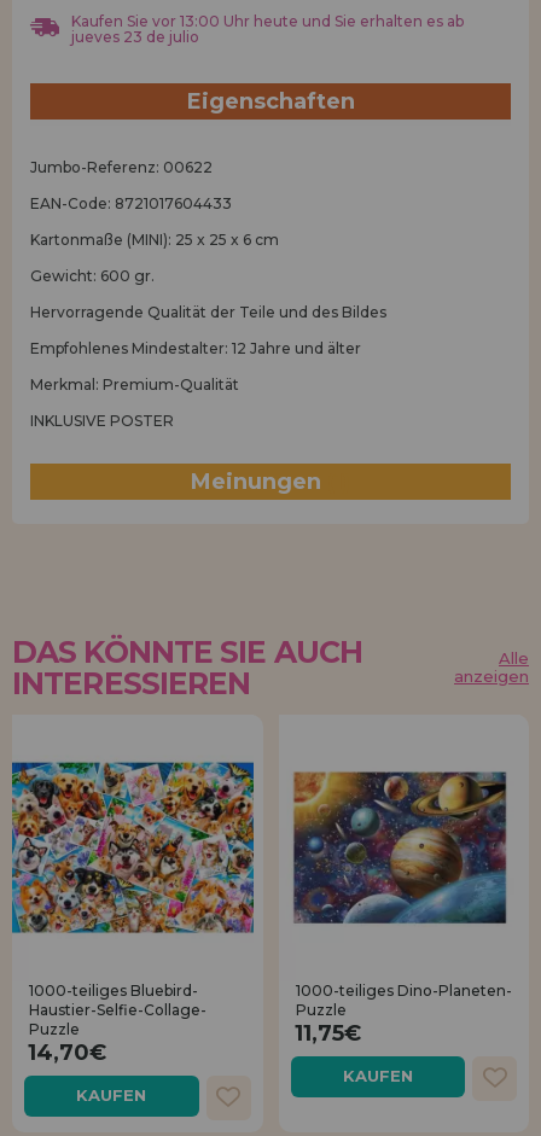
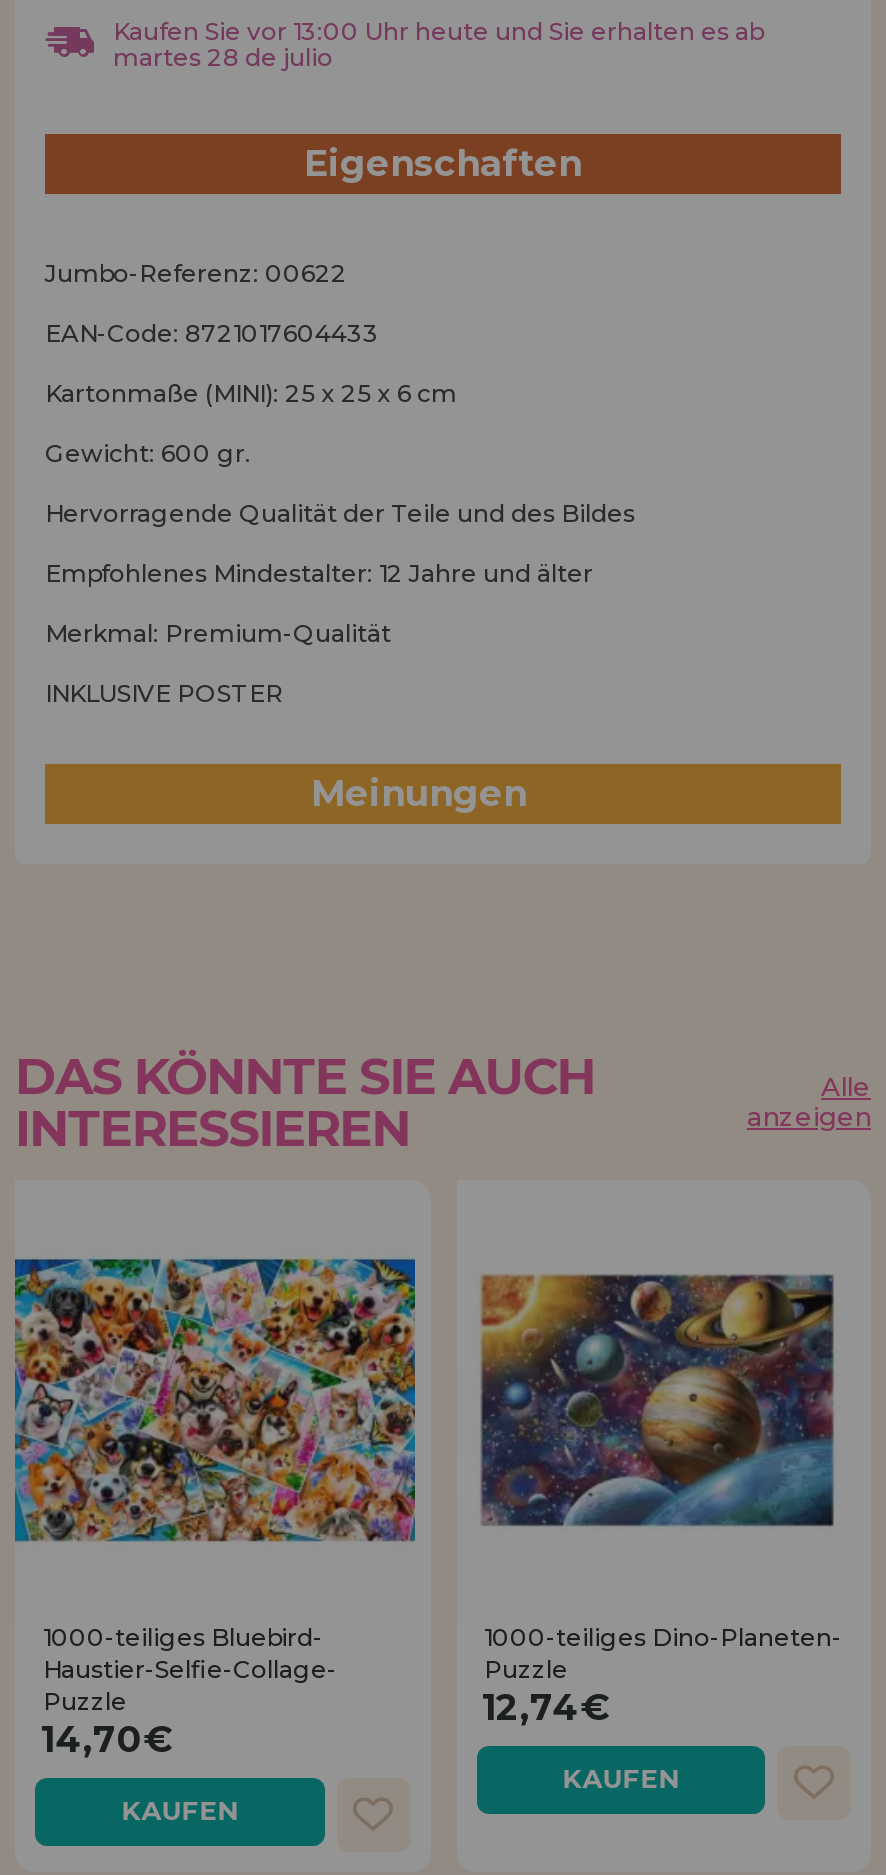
[71,28,199,46] jueves 23 de julio -> [113,42,333,72] martes 28 de julio
[294,1020,360,1047] 11,75€ -> [482,1686,608,1730] 12,74€

